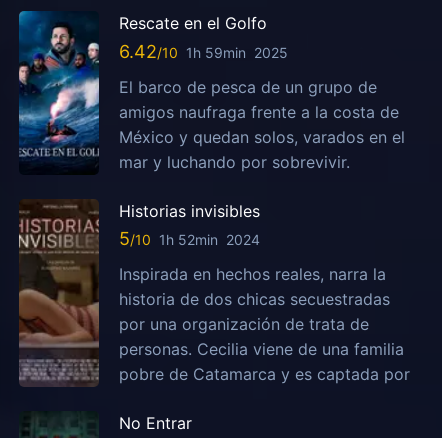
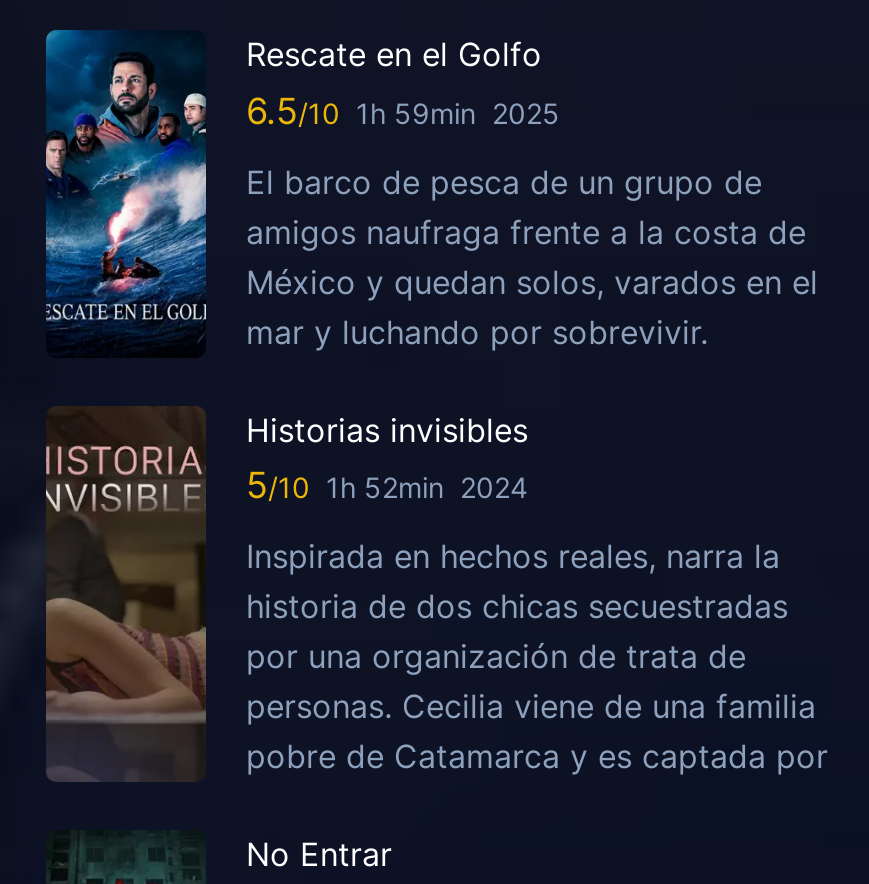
[119,41,288,62] 6.42 1h 59min 2025 -> [246,89,560,131] 6.5 1h 59min 2025
[18,205,100,385] [image] -> [44,420,208,776] [image]

